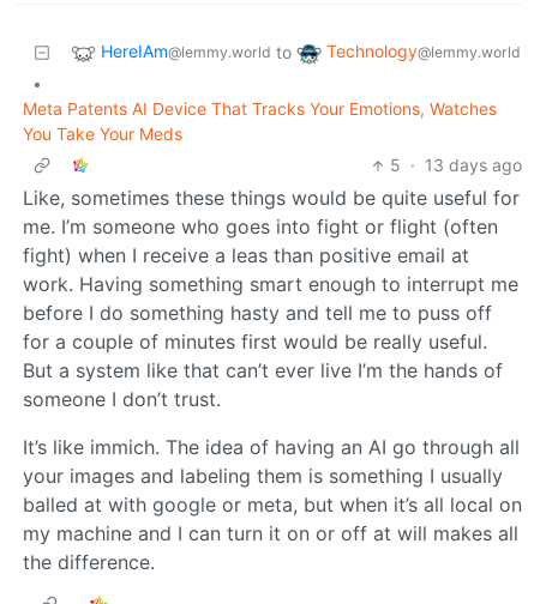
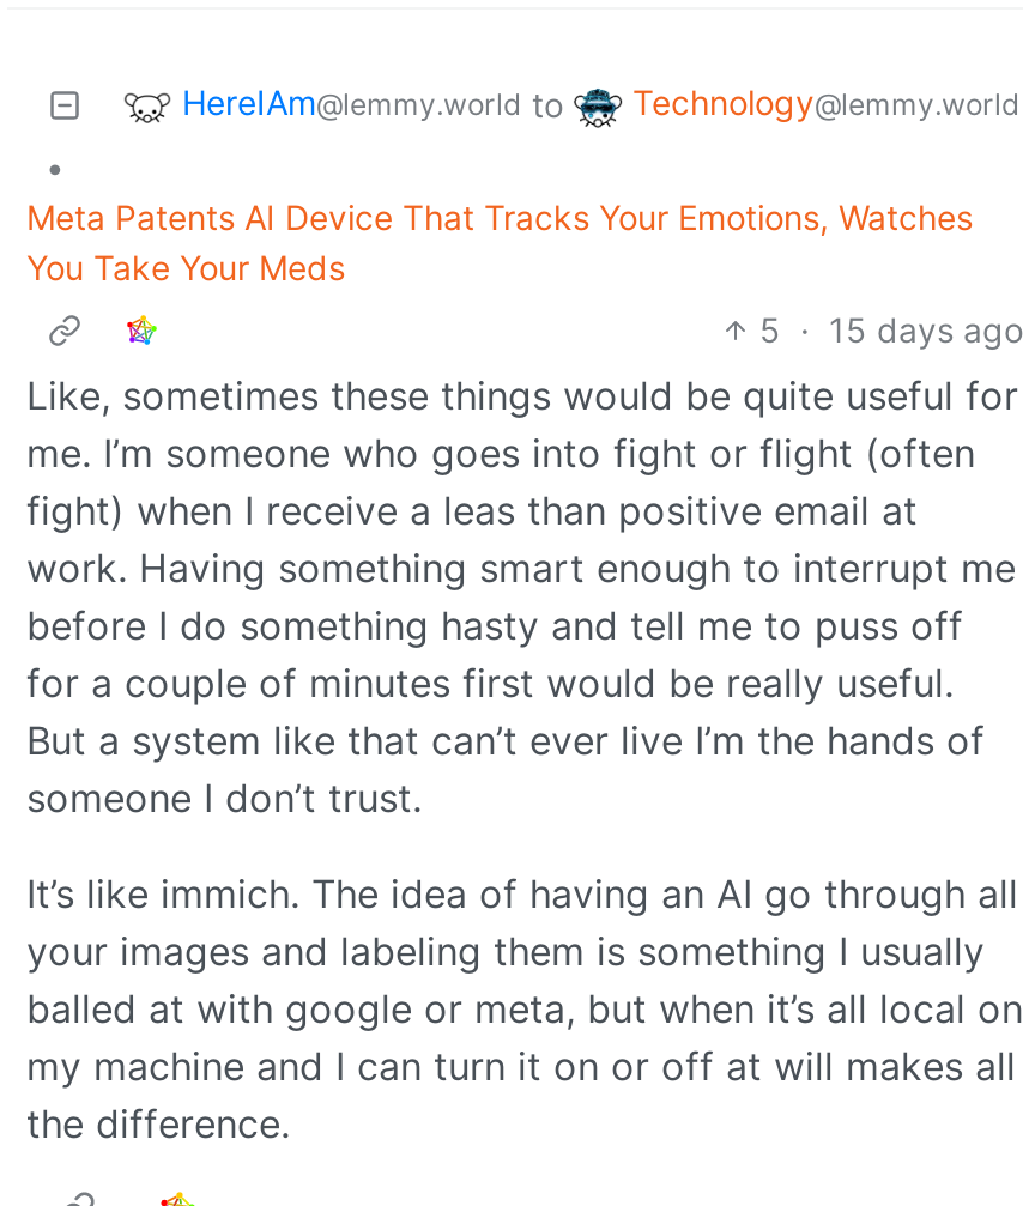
[390,155,522,175] 5 · 13 days ago -> [759,308,1023,349] 5 · 15 days ago

